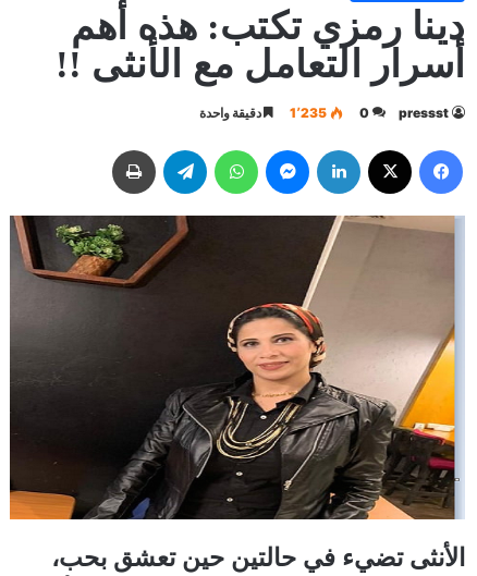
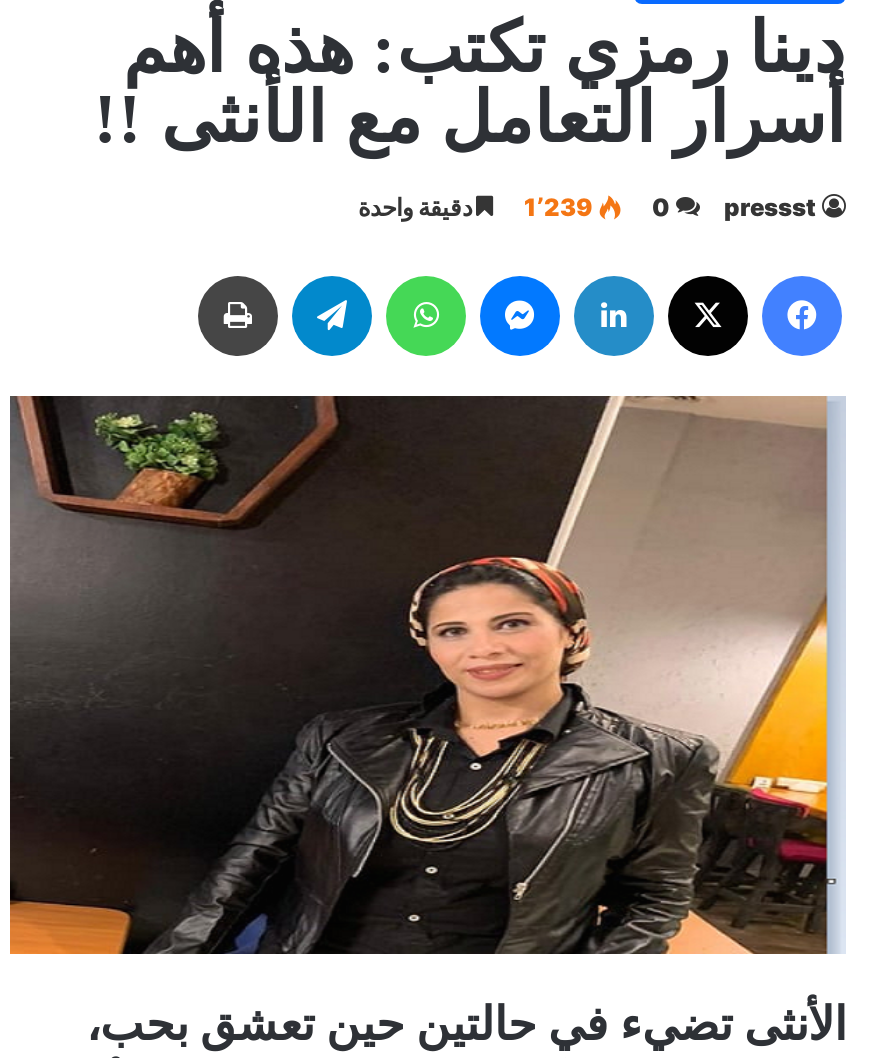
[199,105,449,121] pressst 0 1٬235 دقيقة واحدة -> [358,193,816,223] pressst 0 1٬239 دقيقة واحدة

